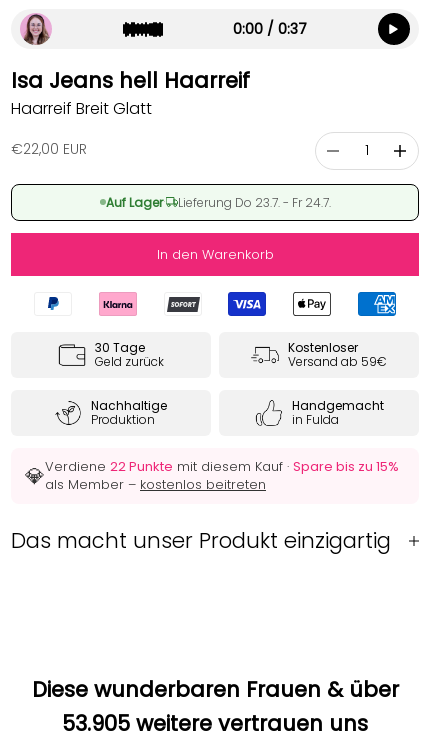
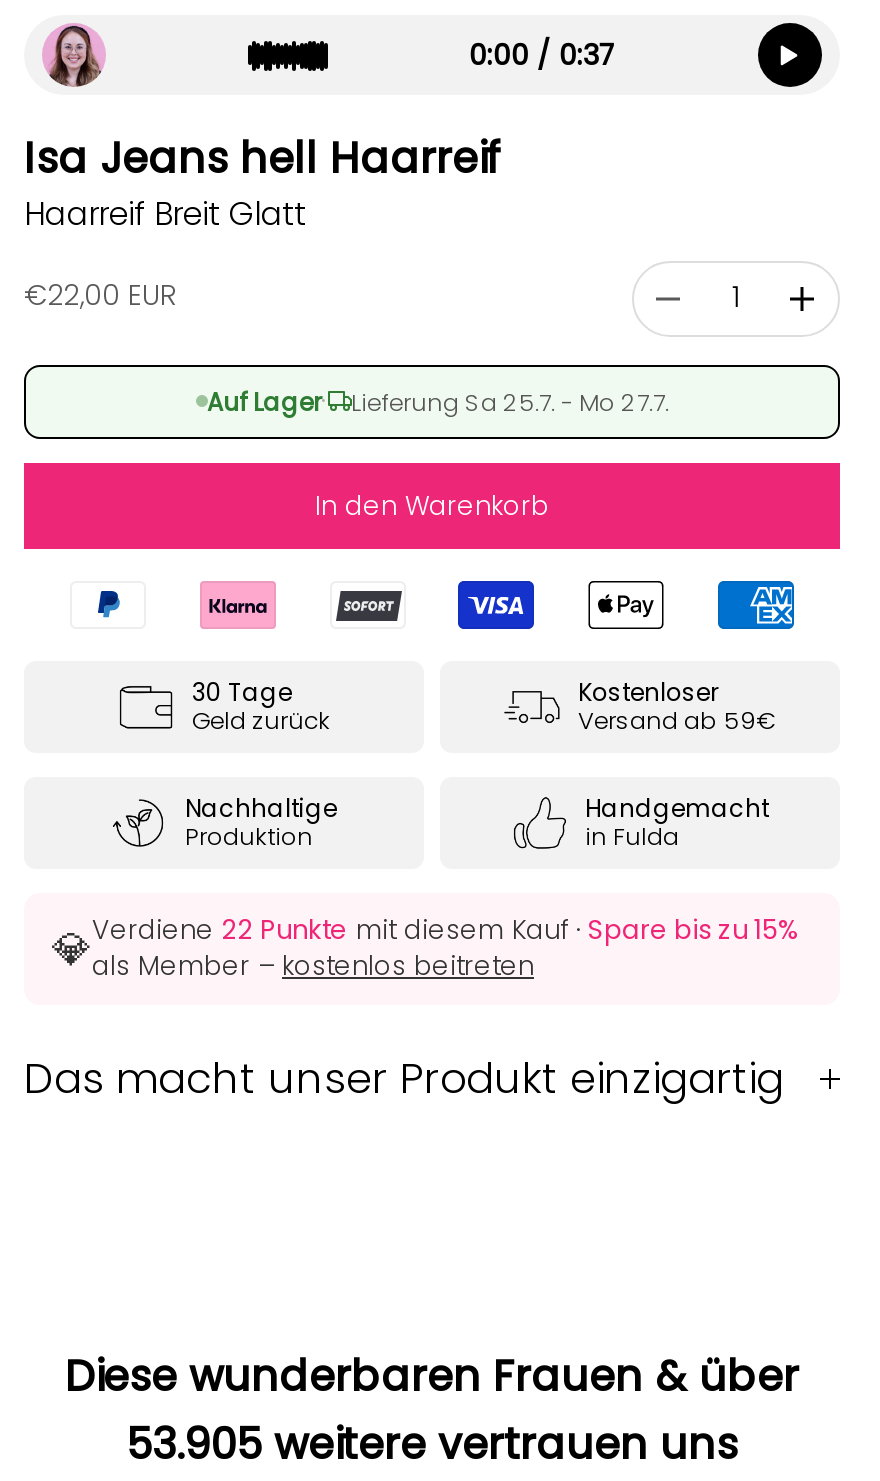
[177,193,330,210] Lieferung Do 23.7. - Fr 24.7. -> [351,384,669,418] Lieferung Sa 25.7. - Mo 27.7.

